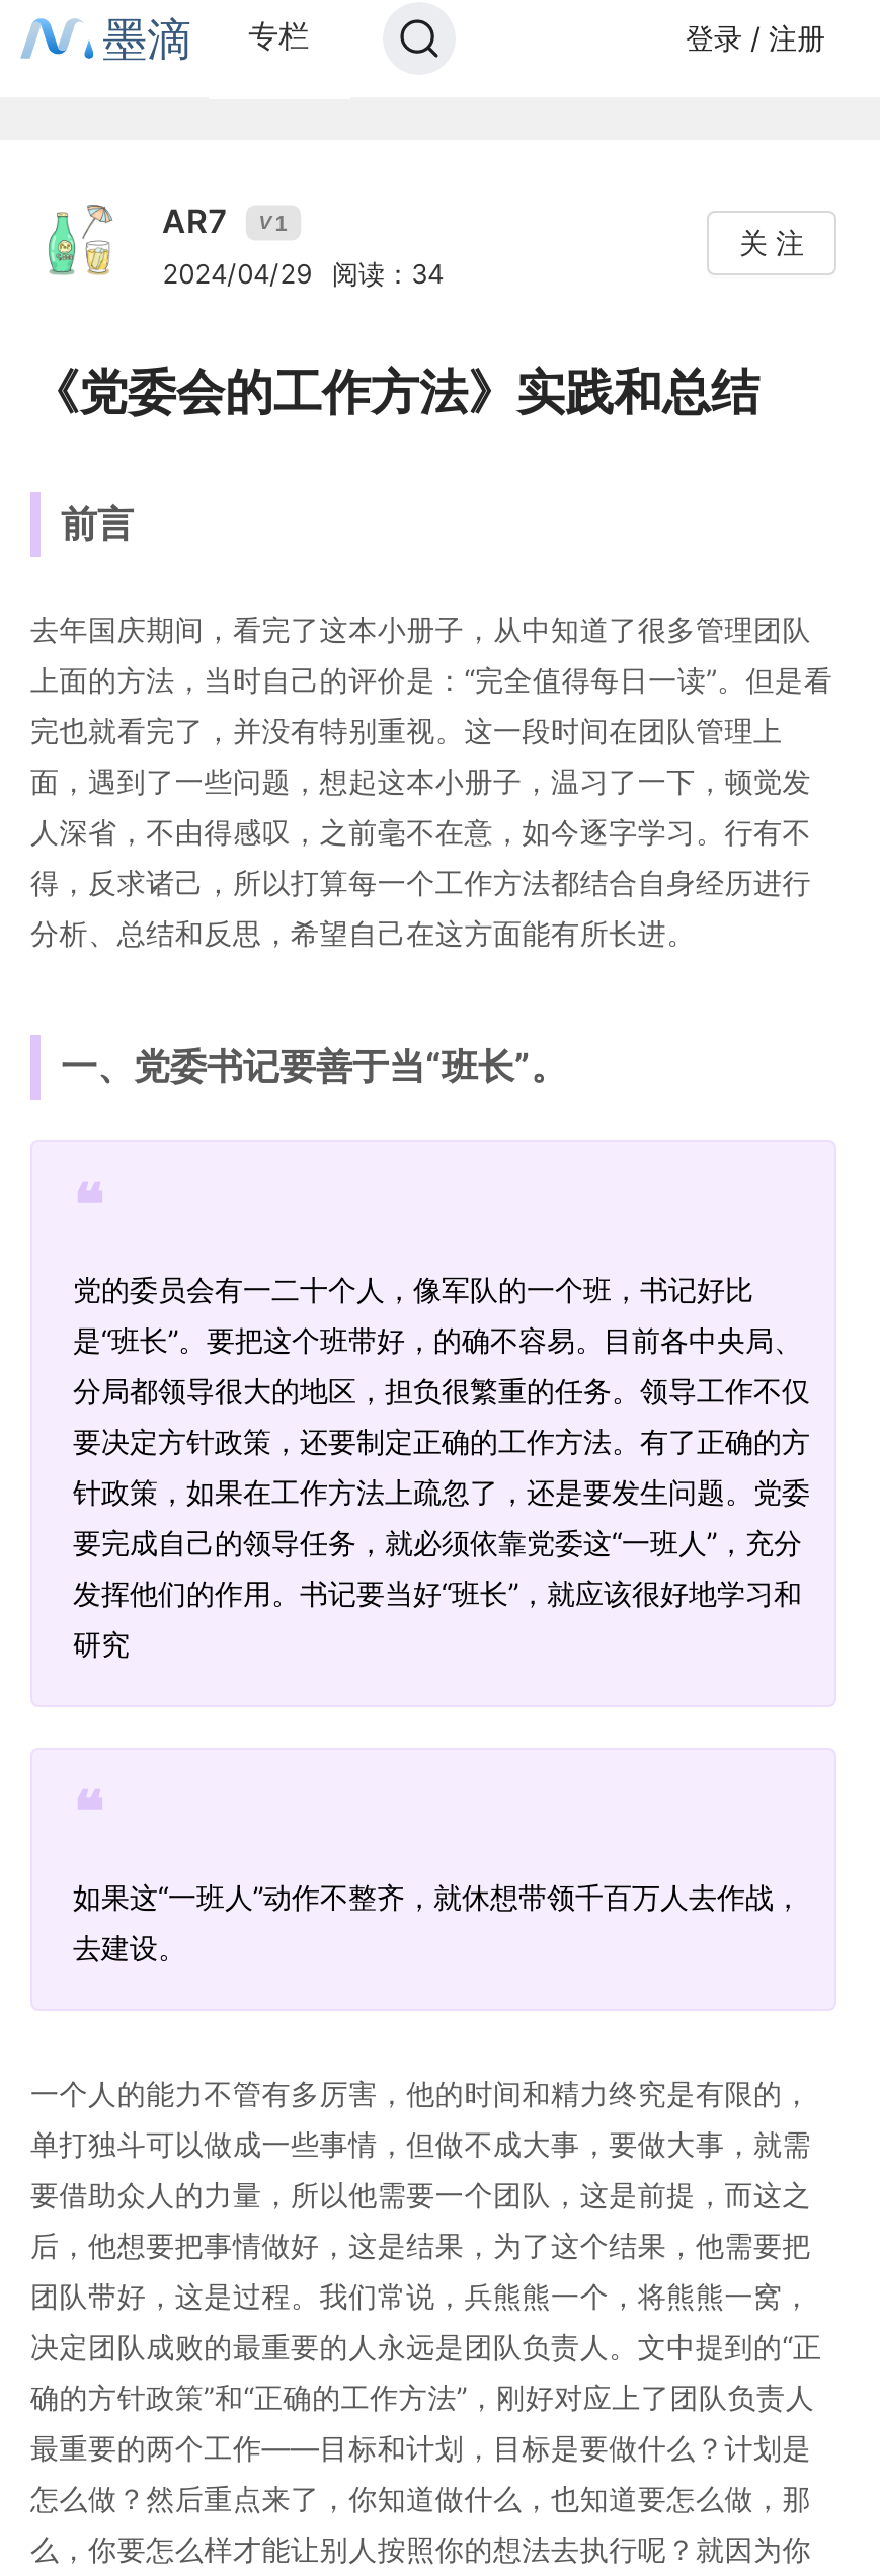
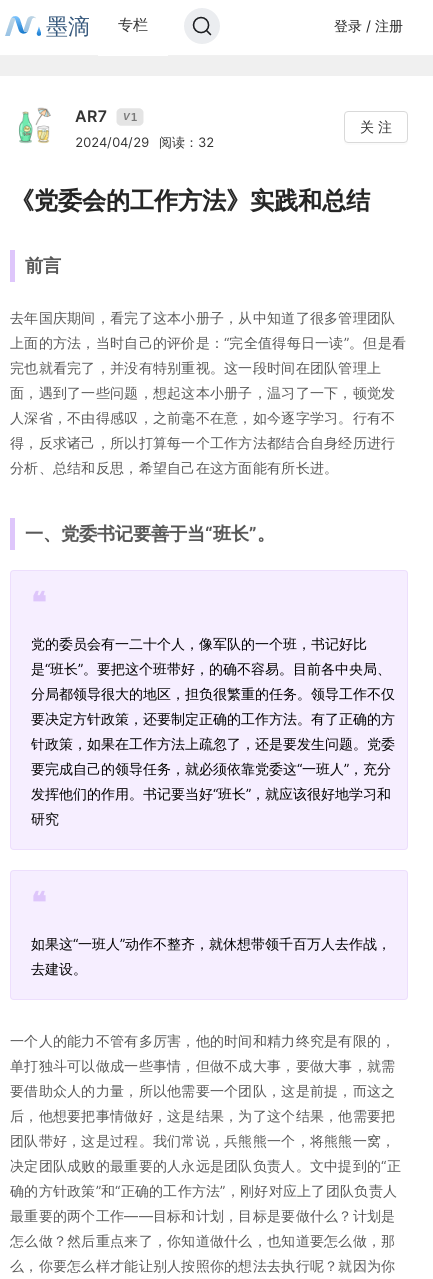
[162,257,444,290] 2024/04/29 阅读：34 -> [75,134,214,150] 2024/04/29 阅读：32

